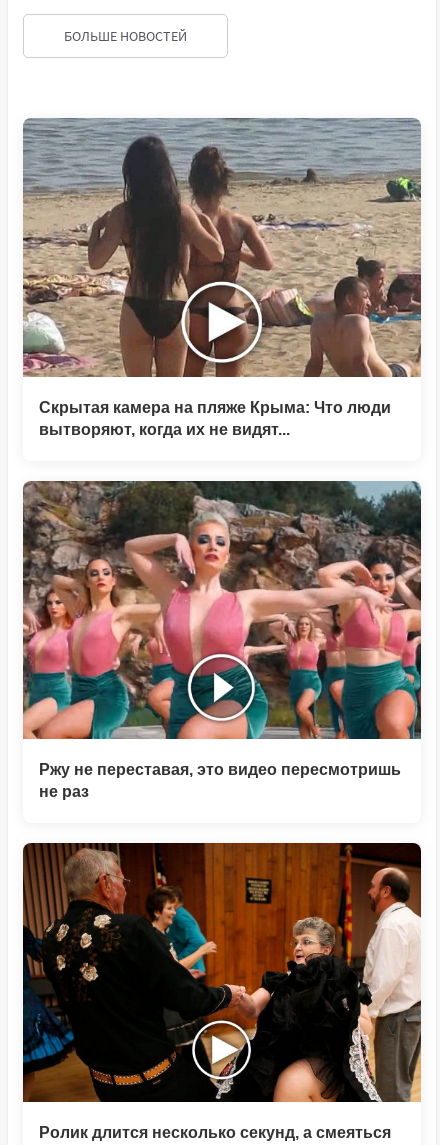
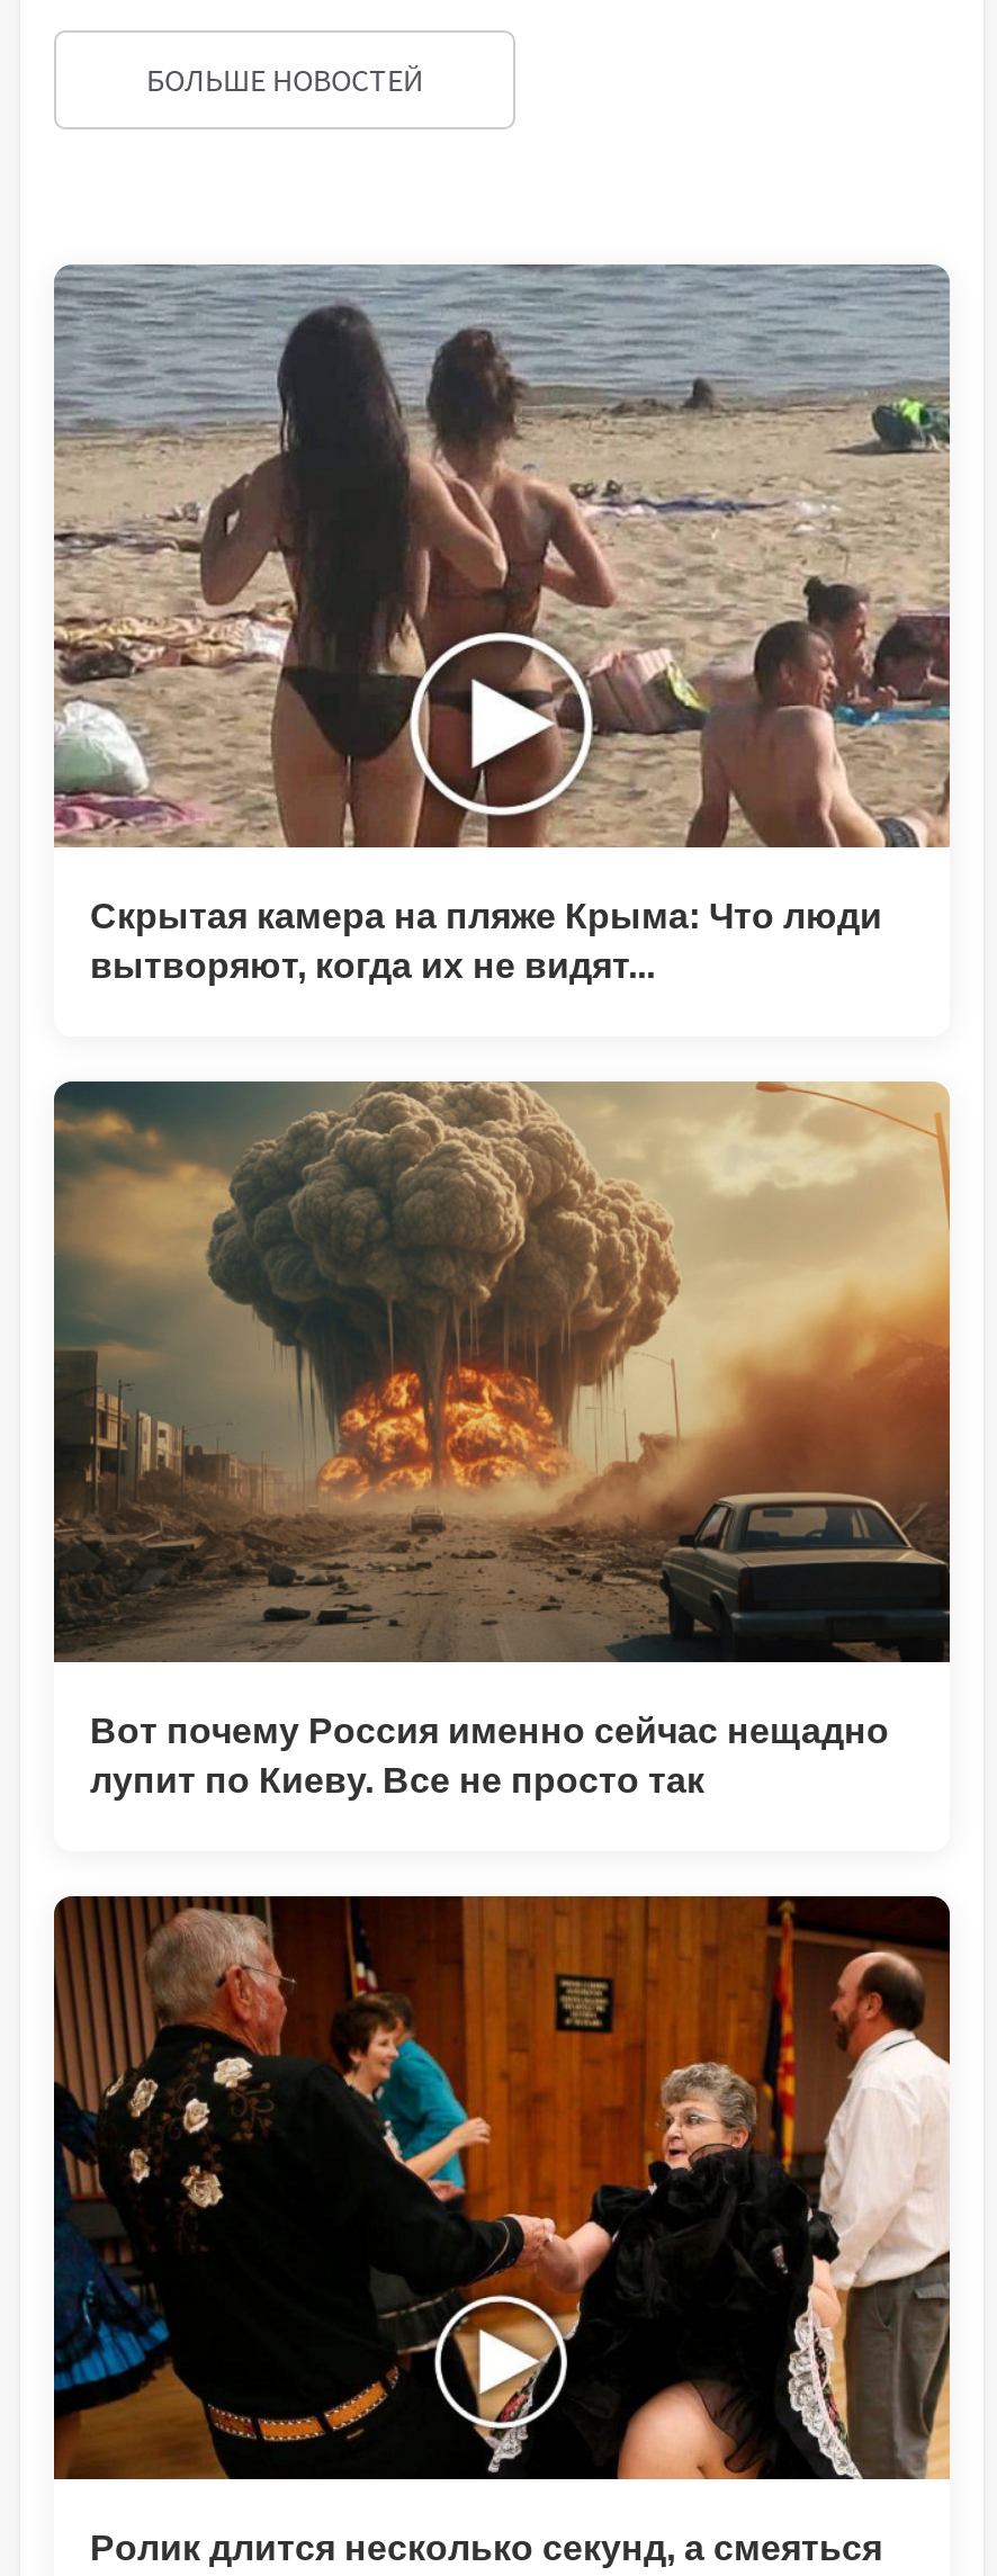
[22,480,422,800] [image] | Ржу не переставая, это видео пересмотришь | не раз -> [52,1079,952,1801] [image] | Вот почему Россия именно сейчас нещадно | лупит по Киеву. Все не просто так

